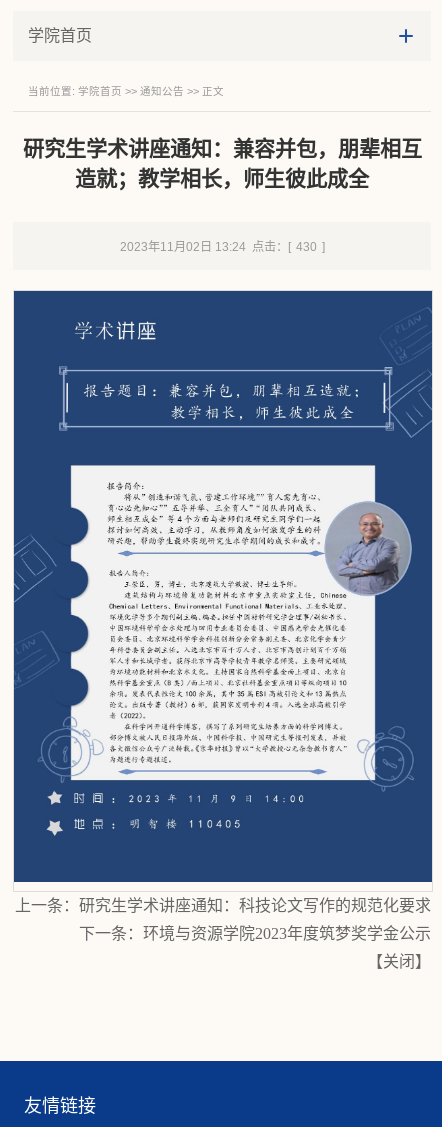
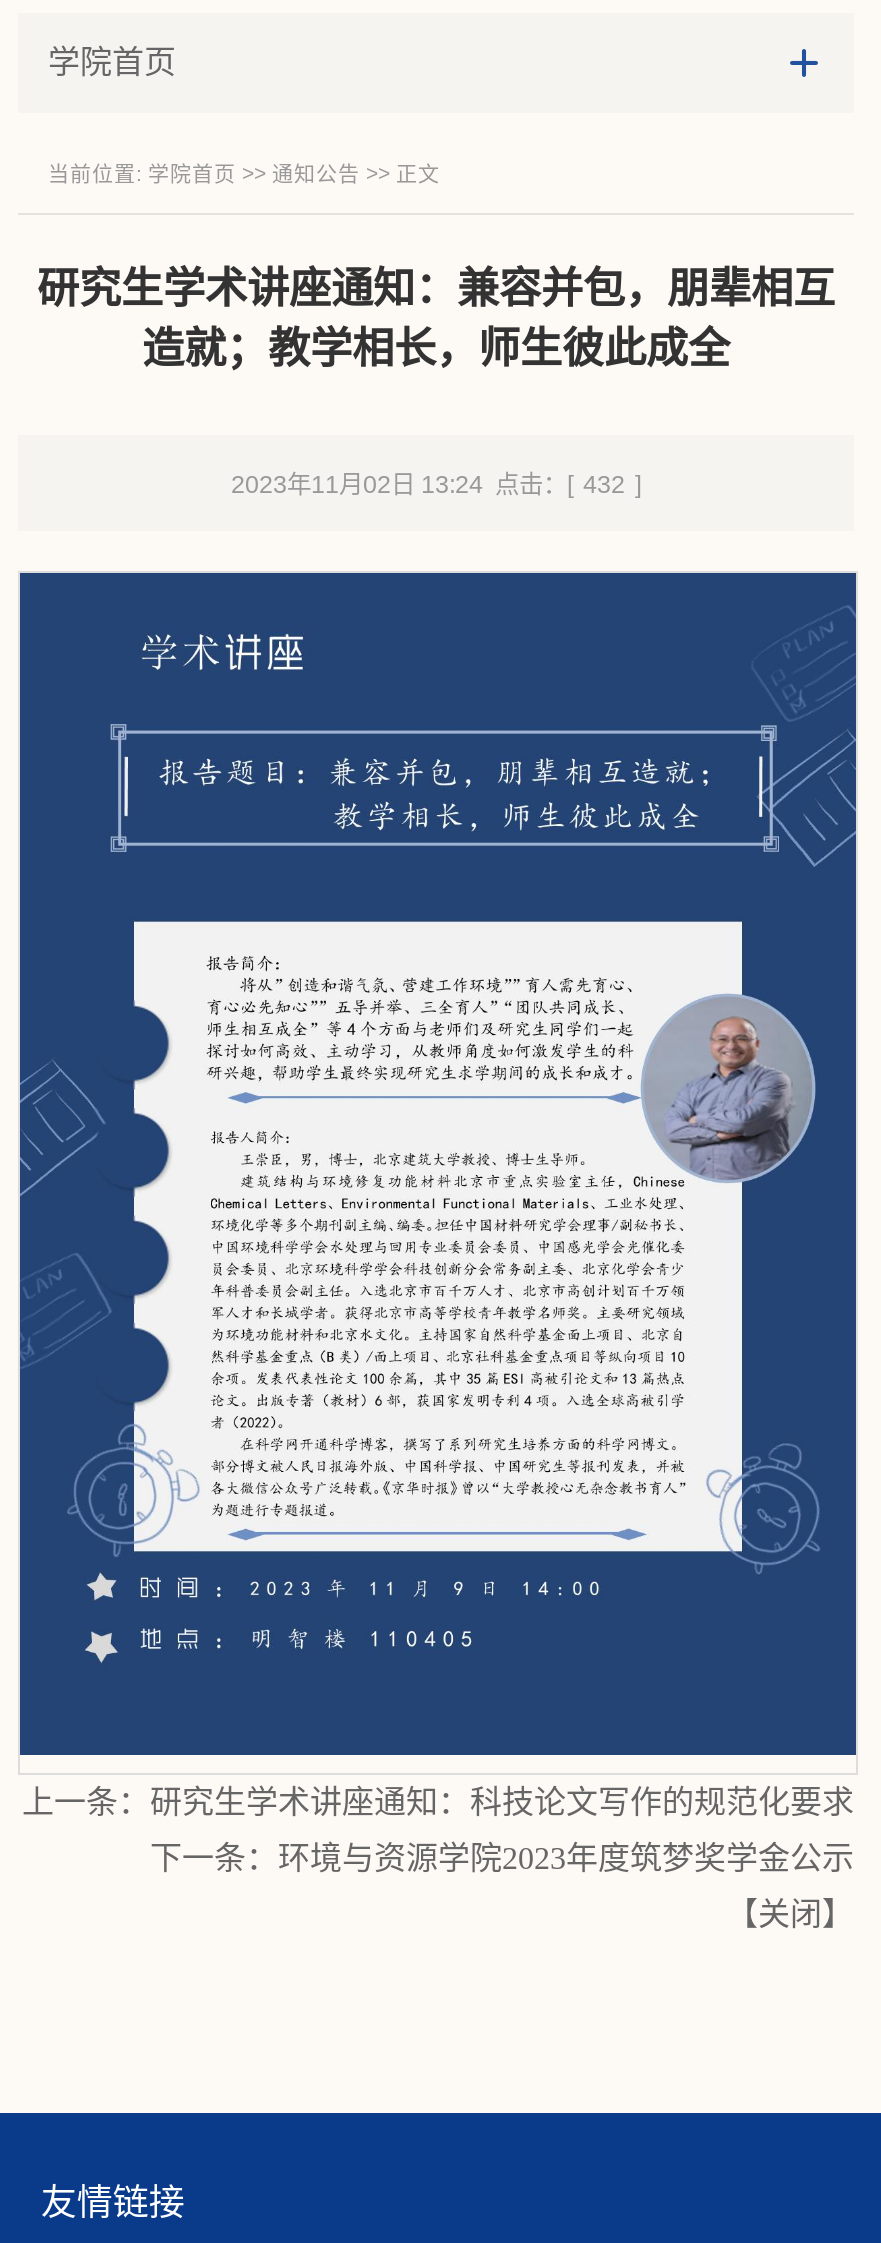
[119,240,324,254] 2023年11月02日 13:24 点击：[ 430 ] -> [231,471,641,499] 2023年11月02日 13:24 点击：[ 432 ]

